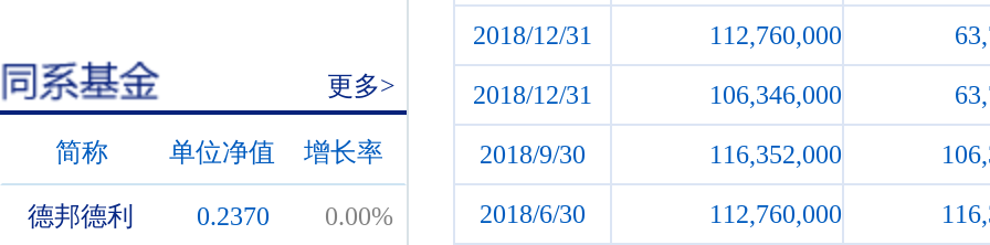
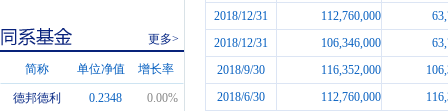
[197,201,393,232] 0.2370 0.00% -> [89,91,178,105] 0.2348 0.00%

